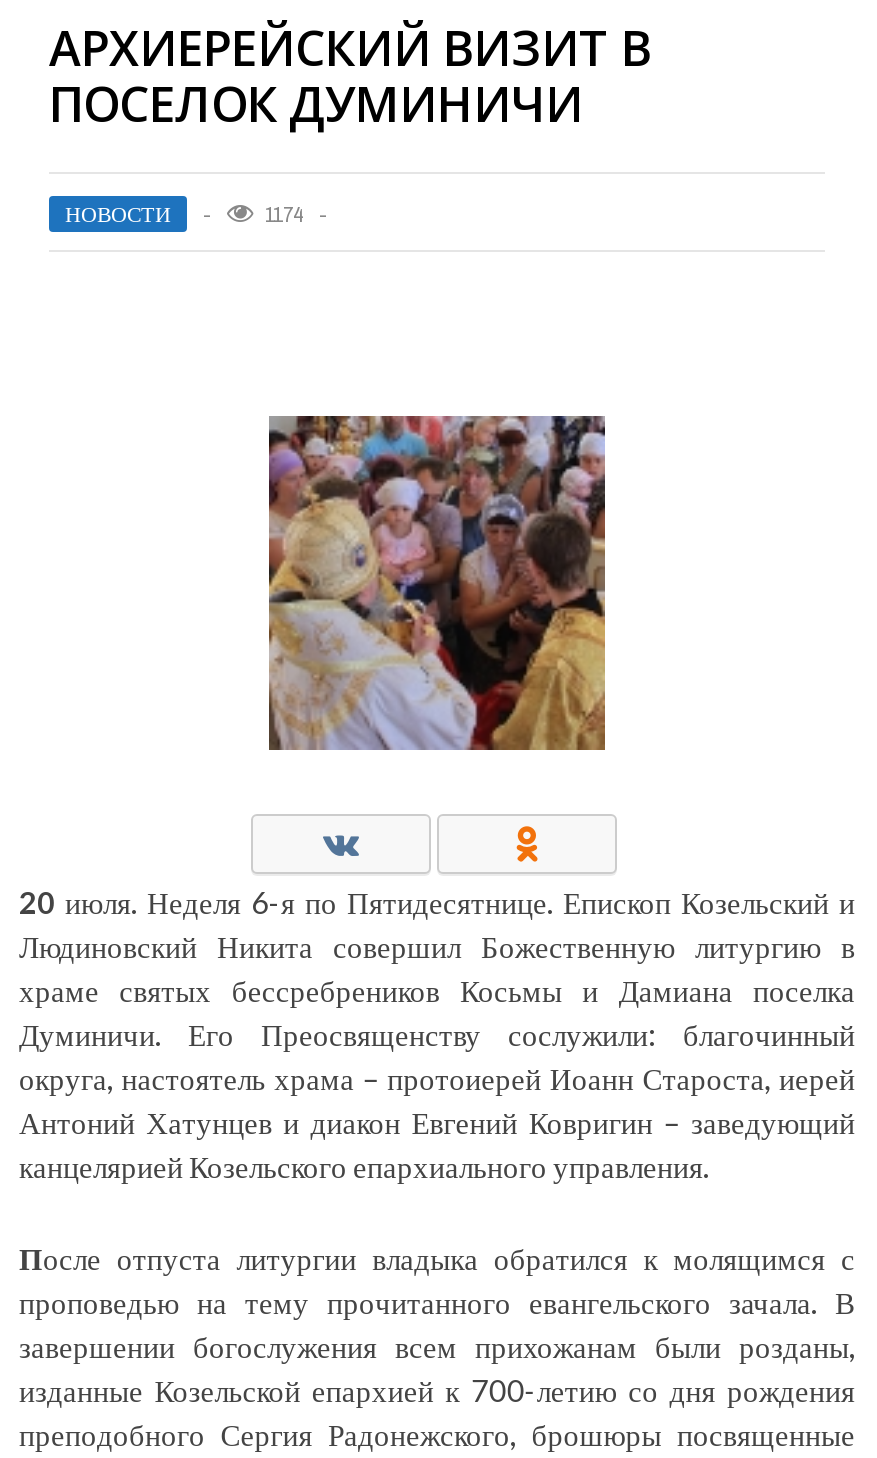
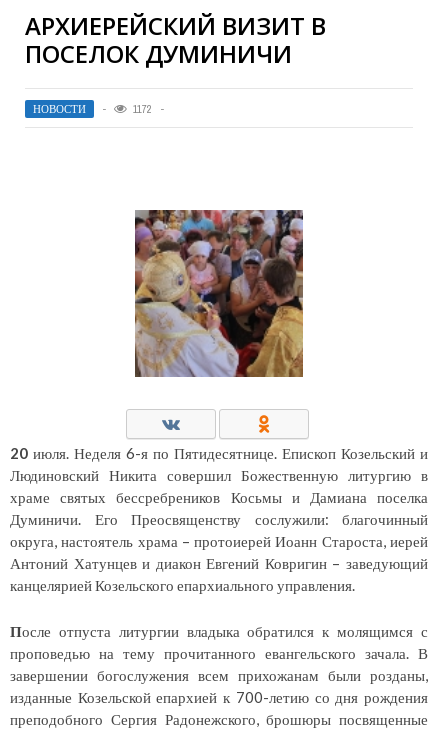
[265,200,303,228] 1174 -> [133,102,152,116] 1172

